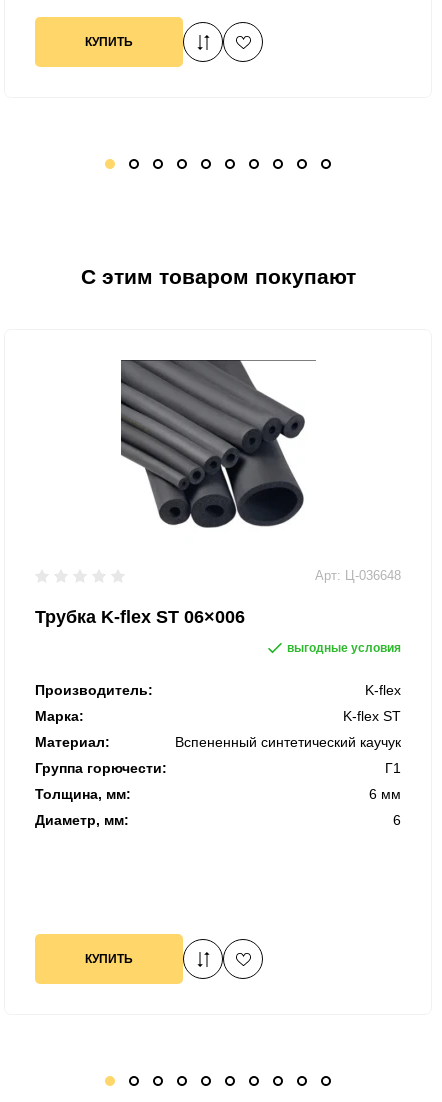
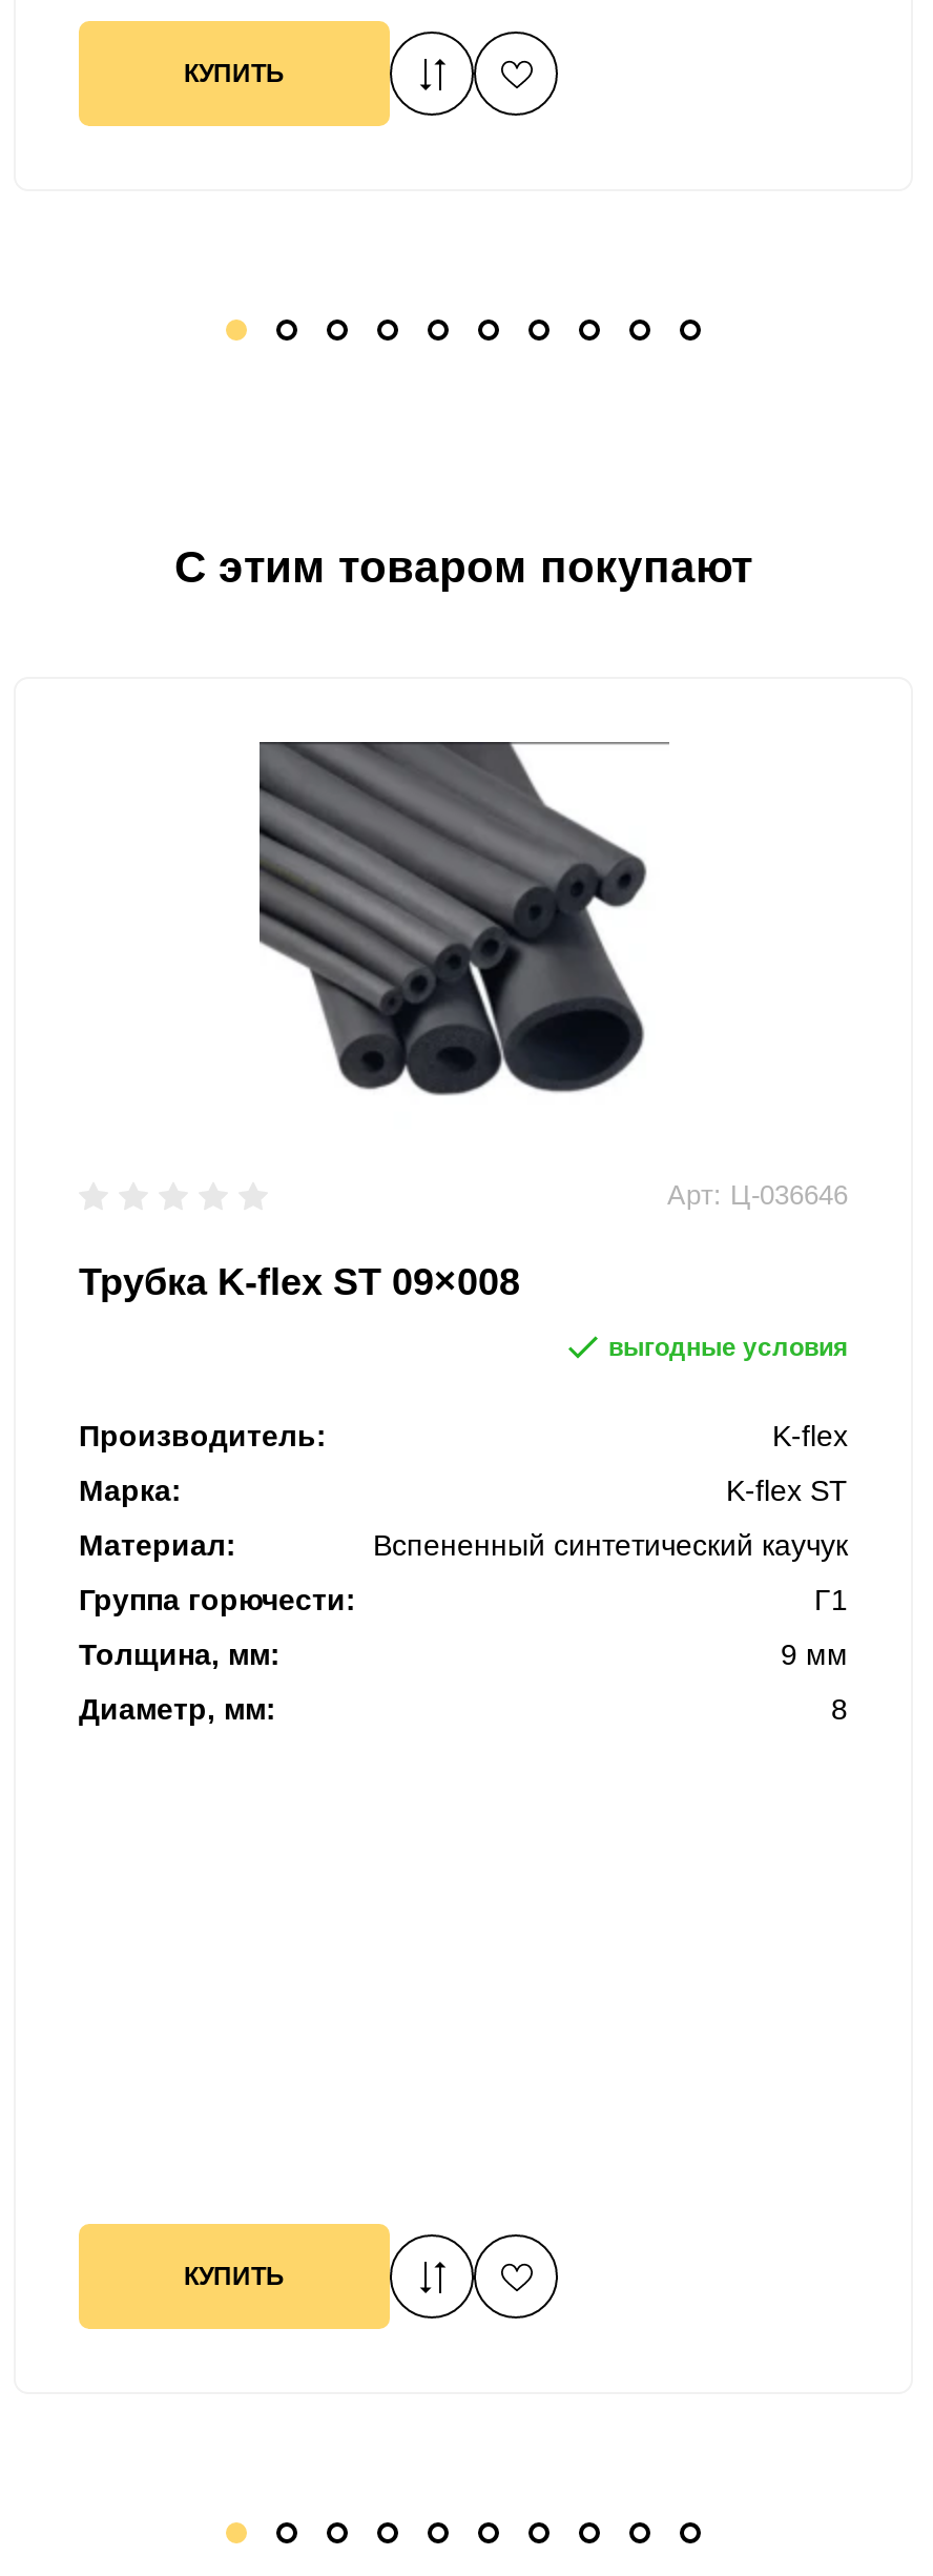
[315,568,401,583] Арт: Ц-036648 -> [667,1178,848,1210] Арт: Ц-036646
[35,607,245,627] Трубка K-flex ST 06×006 -> [79,1260,520,1302] Трубка K-flex ST 09×008
[369,786,401,802] 6 мм -> [781,1637,848,1670] 9 мм
[393,812,401,828] 6 -> [831,1691,848,1725] 8

